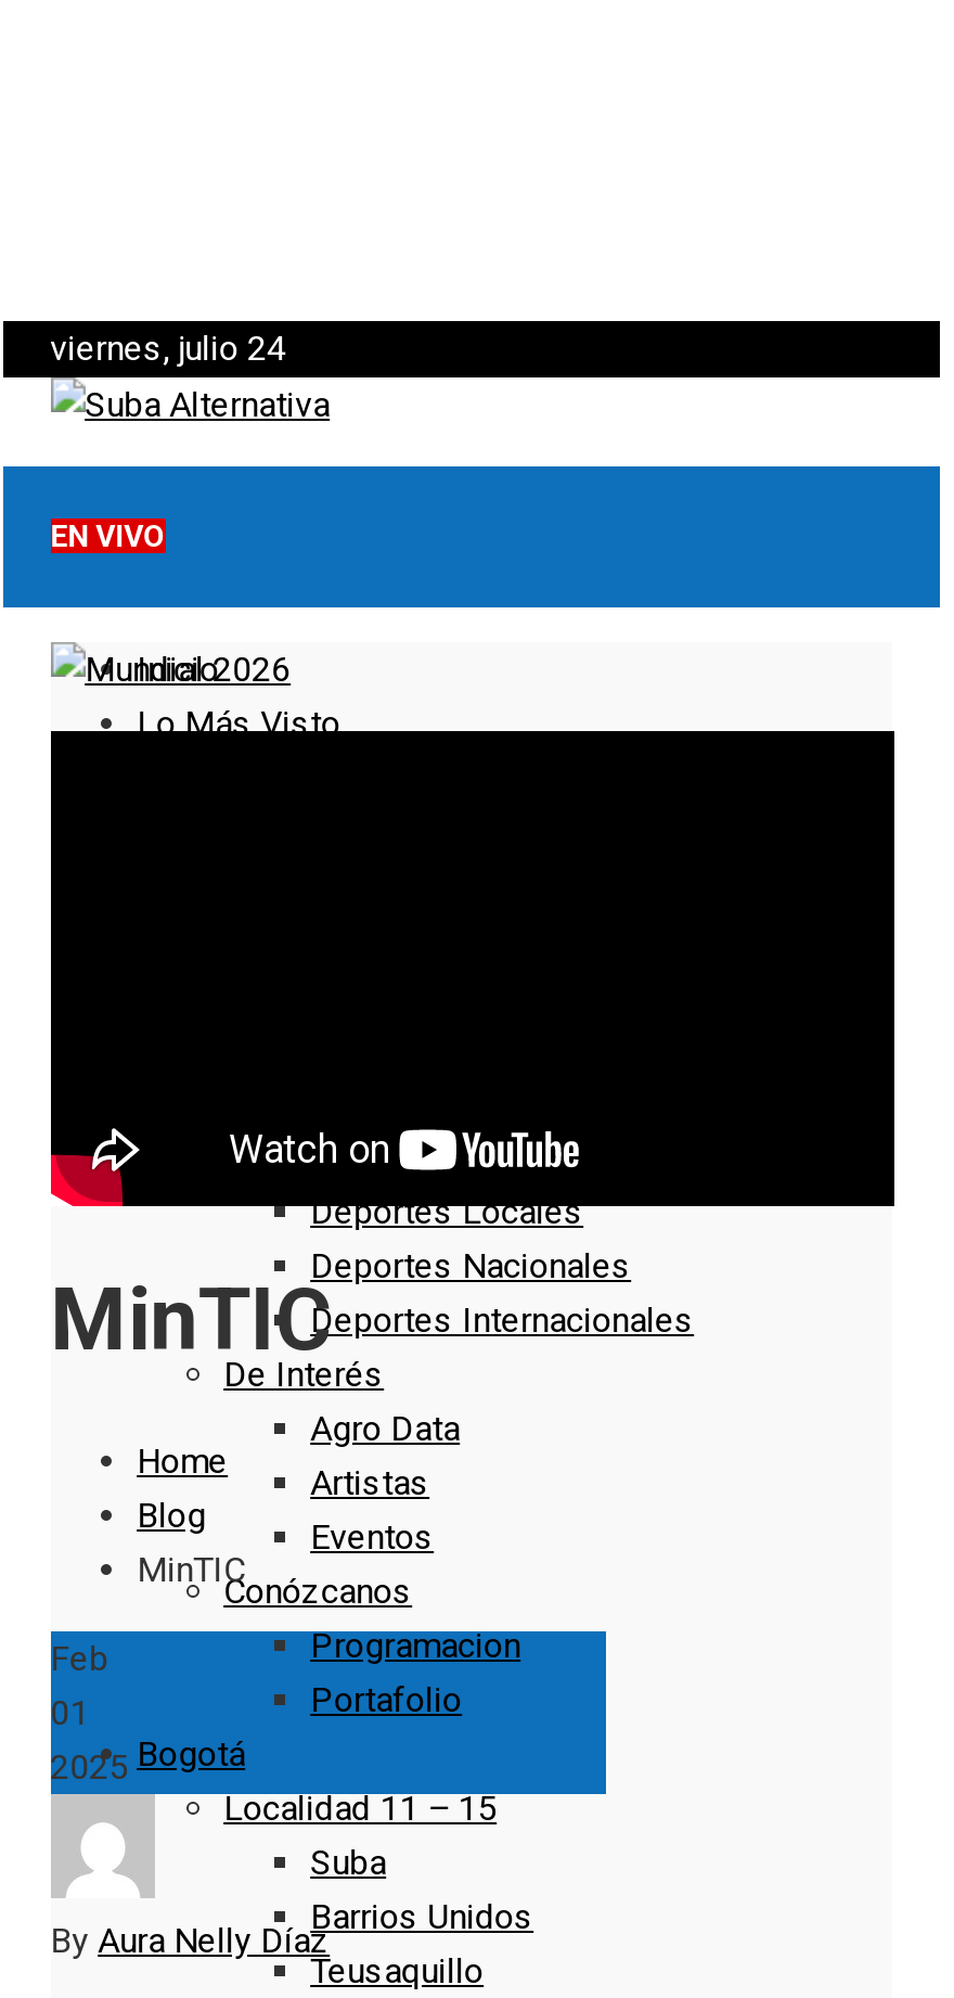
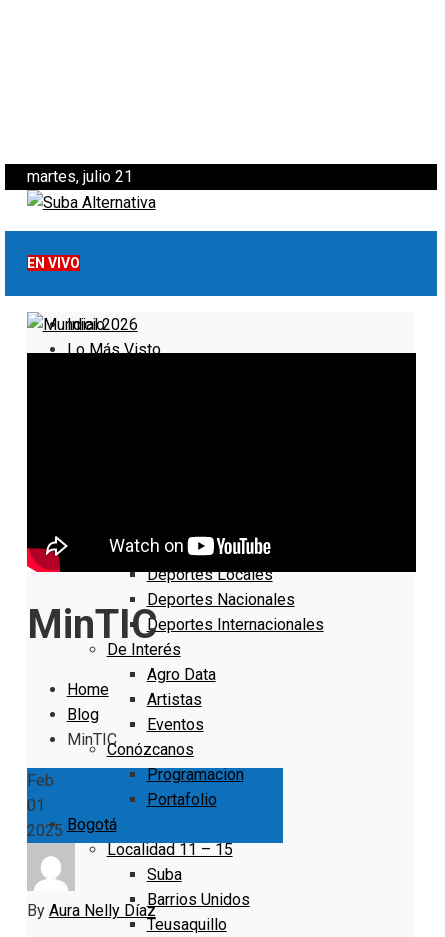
[50,328,286,369] viernes, julio 24 -> [27,167,133,186] martes, julio 21

